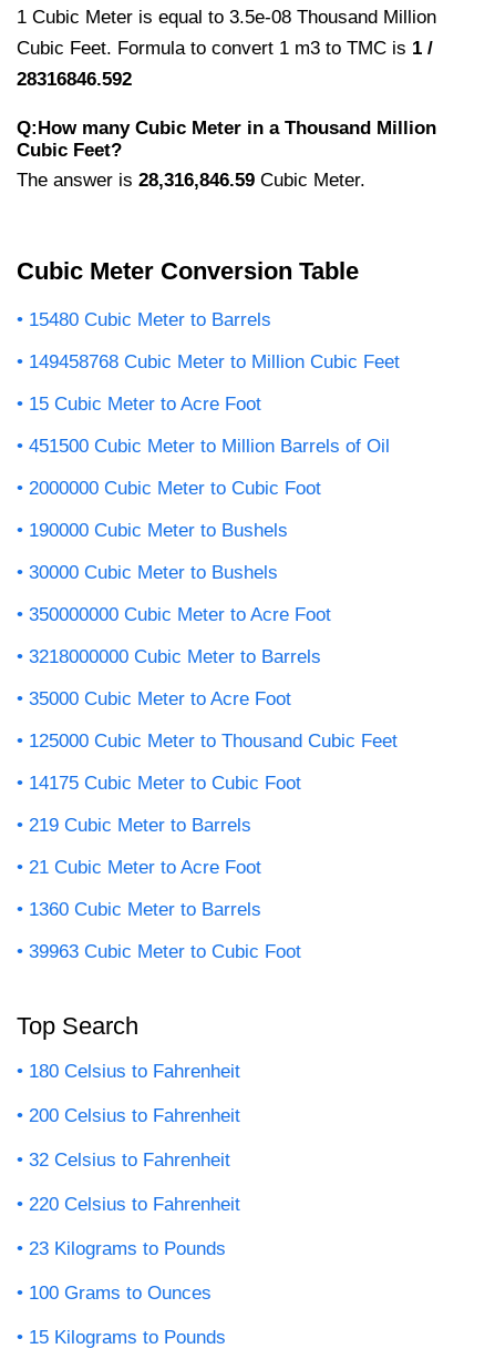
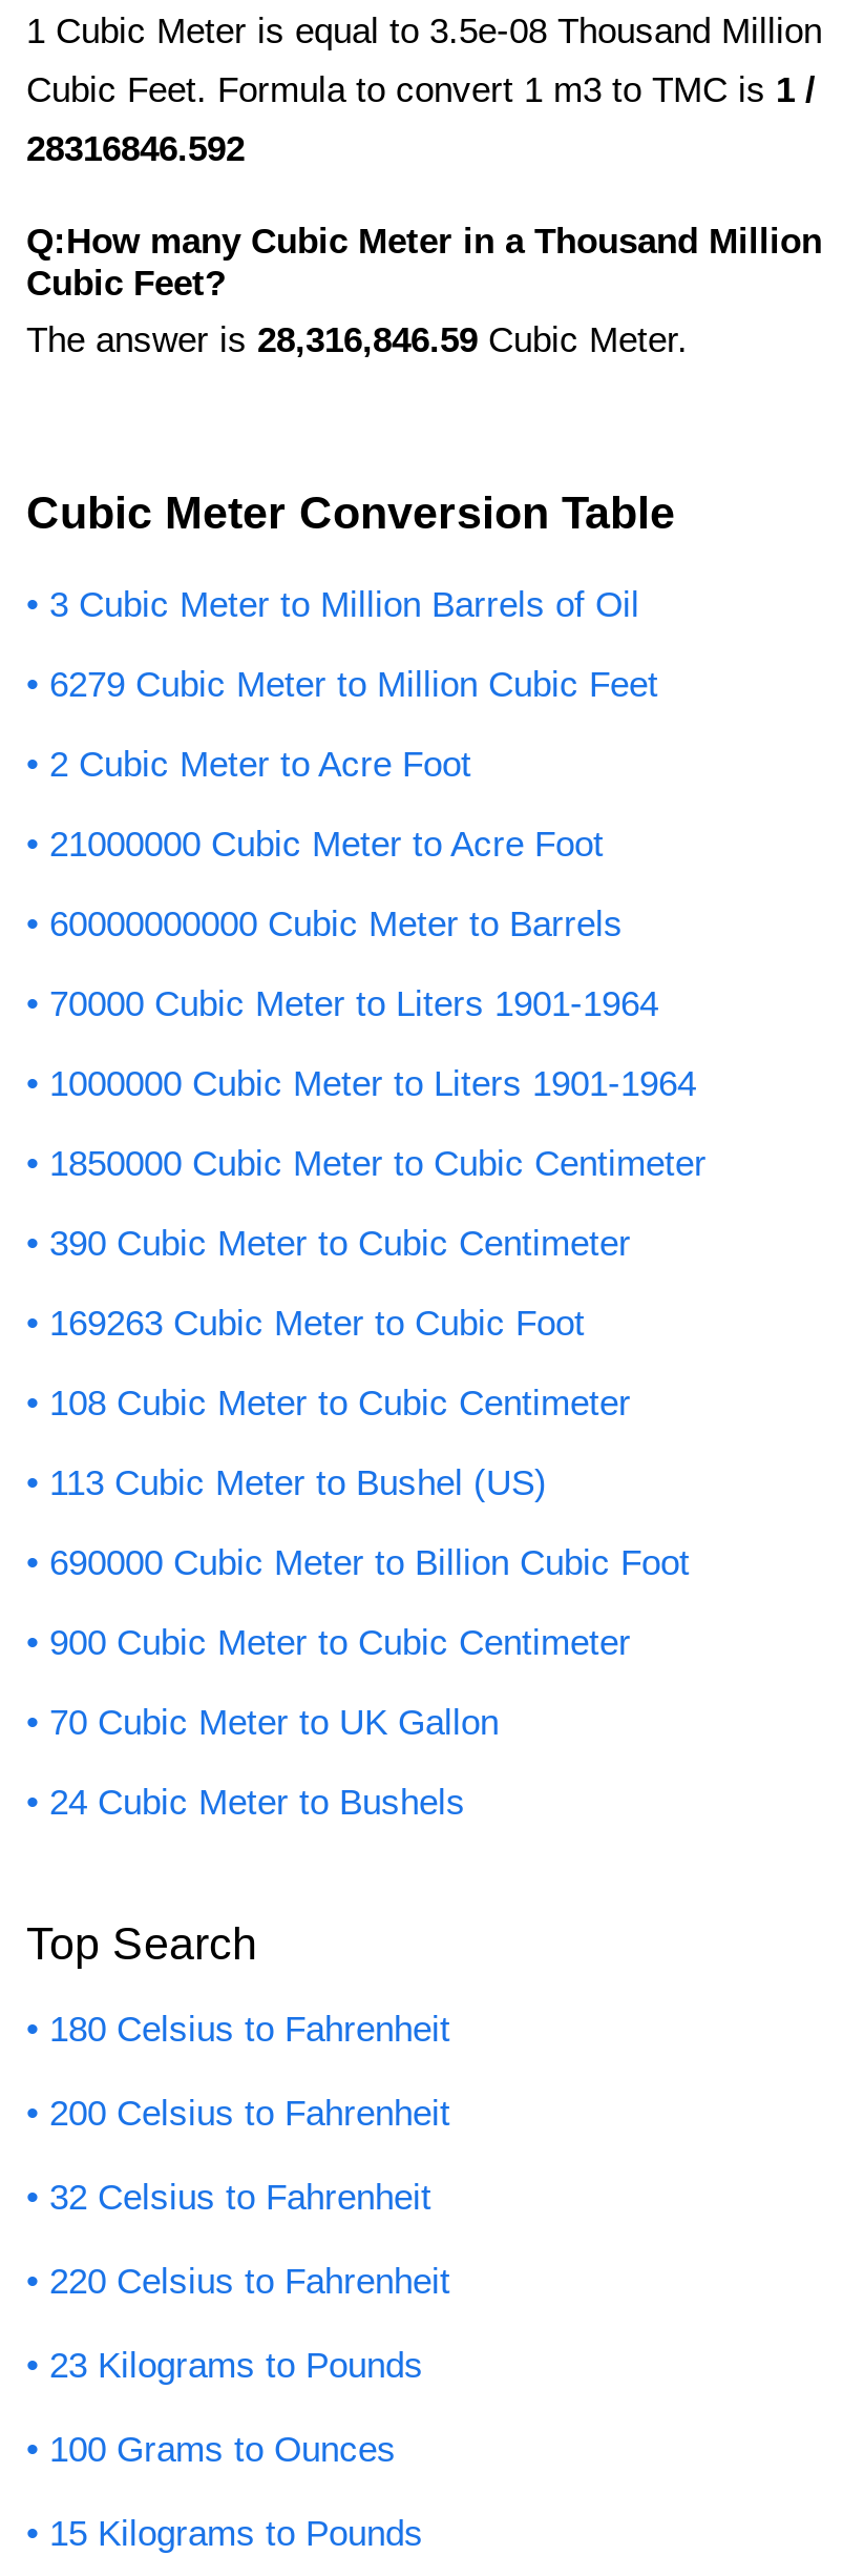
[29,309,271,330] 15480 Cubic Meter to Barrels -> [49,585,639,625] 3 Cubic Meter to Million Barrels of Oil
[29,351,400,372] 149458768 Cubic Meter to Million Cubic Feet -> [49,665,658,705] 6279 Cubic Meter to Million Cubic Feet
[29,393,261,414] 15 Cubic Meter to Acre Foot -> [49,744,471,784] 2 Cubic Meter to Acre Foot
[29,435,390,456] 451500 Cubic Meter to Million Barrels of Oil -> [49,824,604,864] 21000000 Cubic Meter to Acre Foot
[29,478,321,499] 2000000 Cubic Meter to Cubic Foot -> [49,904,623,944] 60000000000 Cubic Meter to Barrels
[29,520,288,541] 190000 Cubic Meter to Bushels -> [49,984,658,1024] 70000 Cubic Meter to Liters 1901-1964
[29,562,278,583] 30000 Cubic Meter to Bushels -> [49,1064,696,1104] 1000000 Cubic Meter to Liters 1901-1964
[29,604,331,625] 350000000 Cubic Meter to Acre Foot -> [49,1144,707,1184] 1850000 Cubic Meter to Cubic Centimeter
[29,646,321,667] 3218000000 Cubic Meter to Barrels -> [49,1223,631,1263] 390 Cubic Meter to Cubic Centimeter
[29,688,291,709] 35000 Cubic Meter to Acre Foot -> [49,1303,585,1343] 169263 Cubic Meter to Cubic Foot
[29,730,398,751] 125000 Cubic Meter to Thousand Cubic Feet -> [49,1383,631,1423] 108 Cubic Meter to Cubic Centimeter
[29,772,301,793] 14175 Cubic Meter to Cubic Foot -> [49,1463,547,1503] 113 Cubic Meter to Bushel (US)
[29,815,251,836] 219 Cubic Meter to Barrels -> [49,1543,690,1583] 690000 Cubic Meter to Billion Cubic Foot
[29,857,261,878] 21 Cubic Meter to Acre Foot -> [49,1623,631,1663] 900 Cubic Meter to Cubic Centimeter
[29,899,261,920] 1360 Cubic Meter to Barrels -> [49,1703,499,1742] 70 Cubic Meter to UK Gallon
[29,941,301,962] 39963 Cubic Meter to Cubic Foot -> [49,1782,465,1822] 24 Cubic Meter to Bushels

